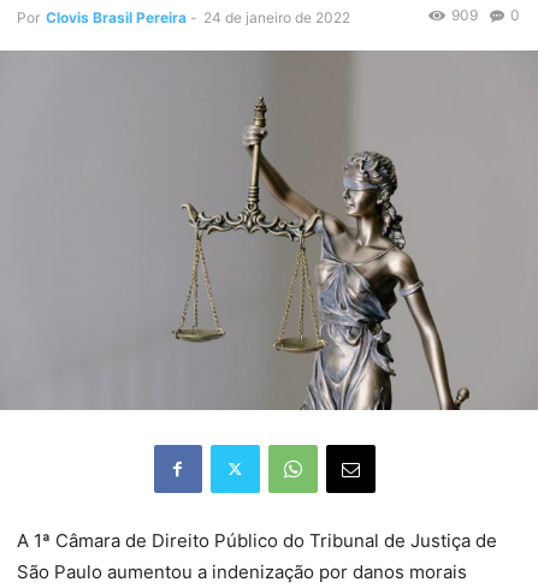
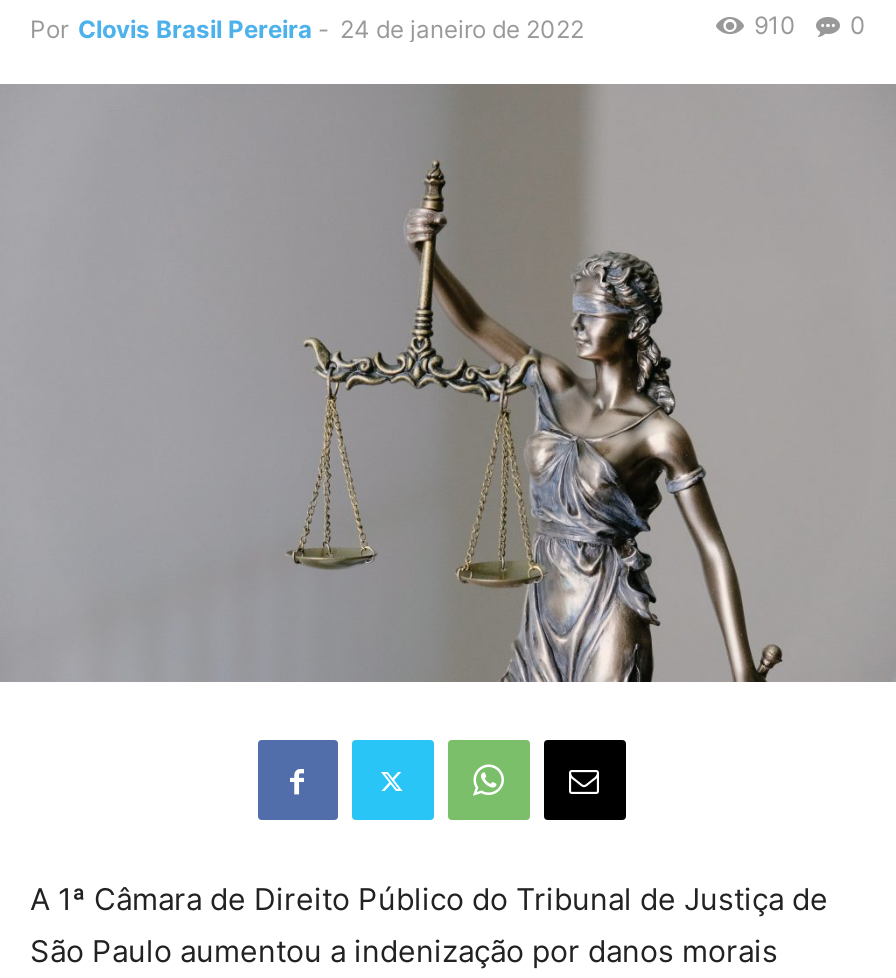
[451,6,520,24] 909 0 -> [754,10,866,40] 910 0

